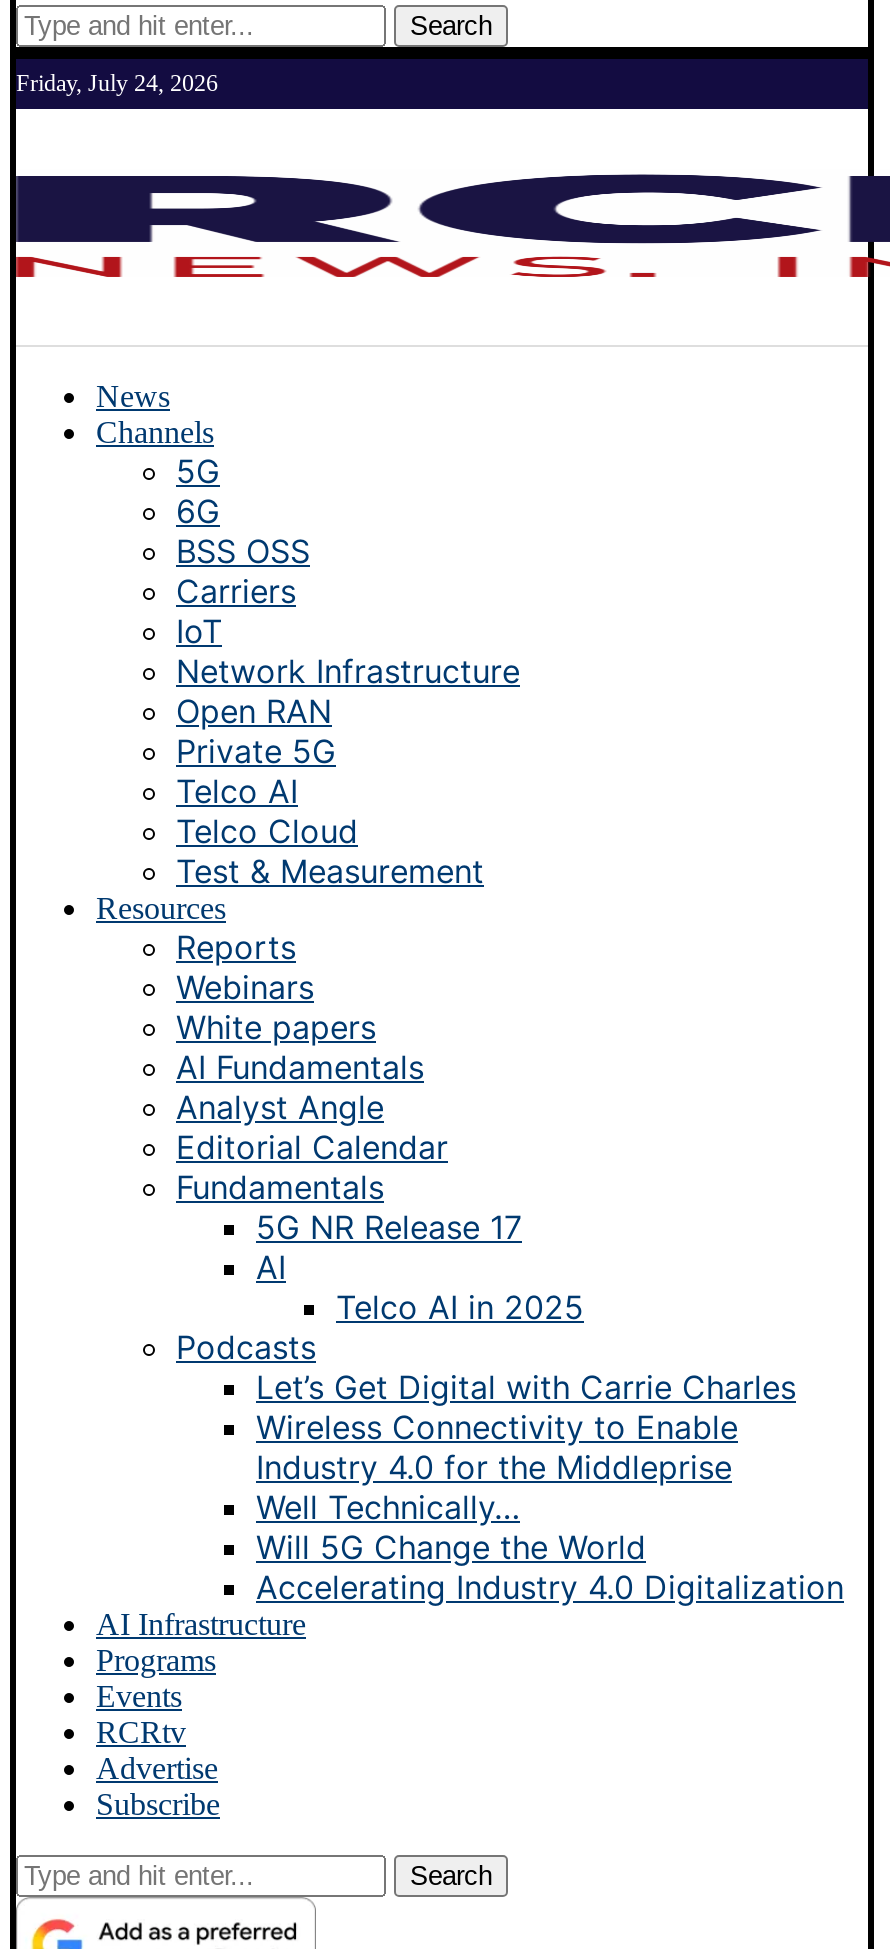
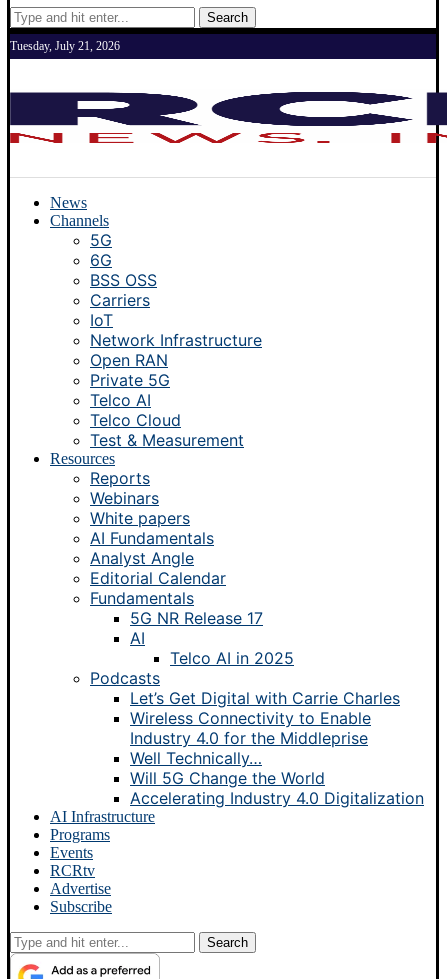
[16,69,218,97] Friday, July 24, 2026 -> [10,39,120,53] Tuesday, July 21, 2026

